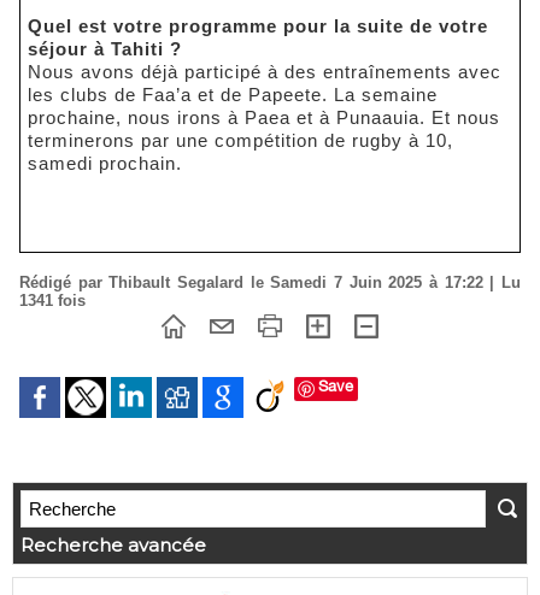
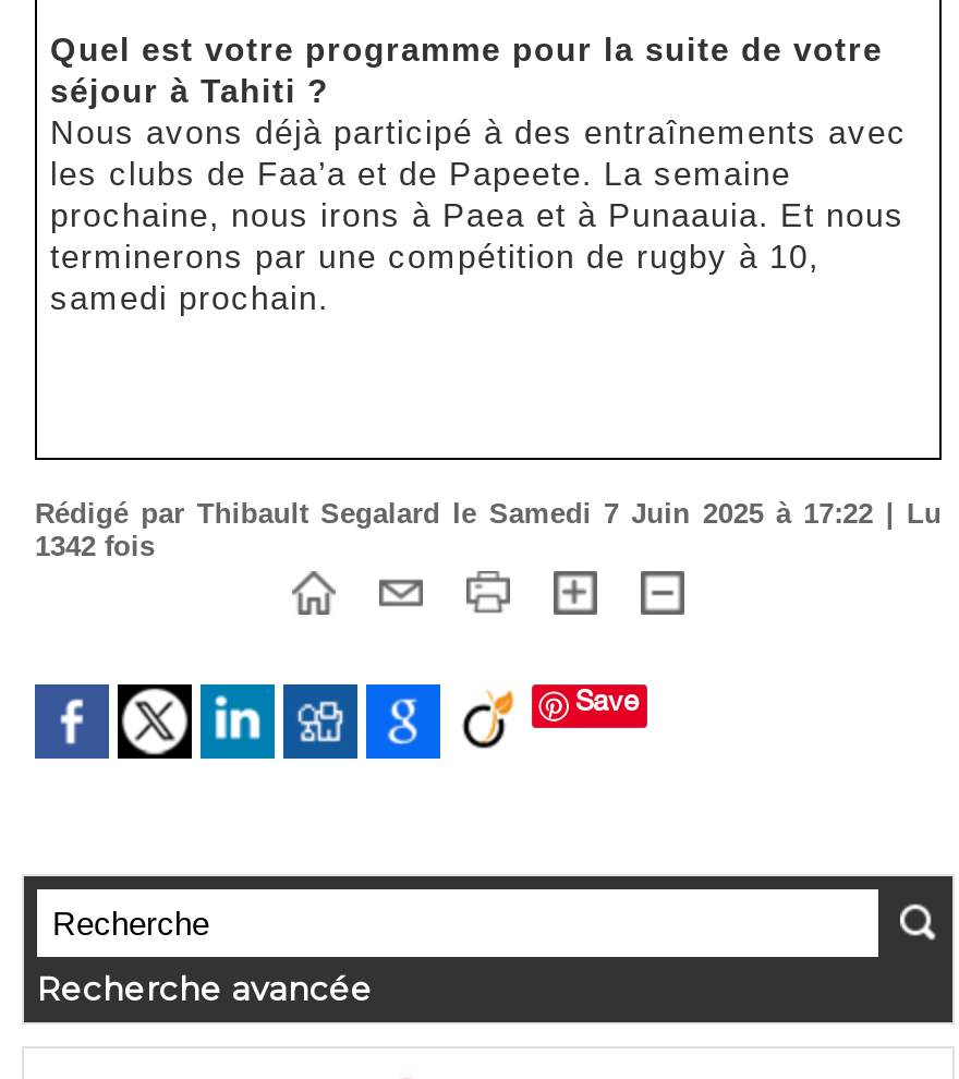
[19,292,86,310] 1341 fois -> [35,530,155,563] 1342 fois

